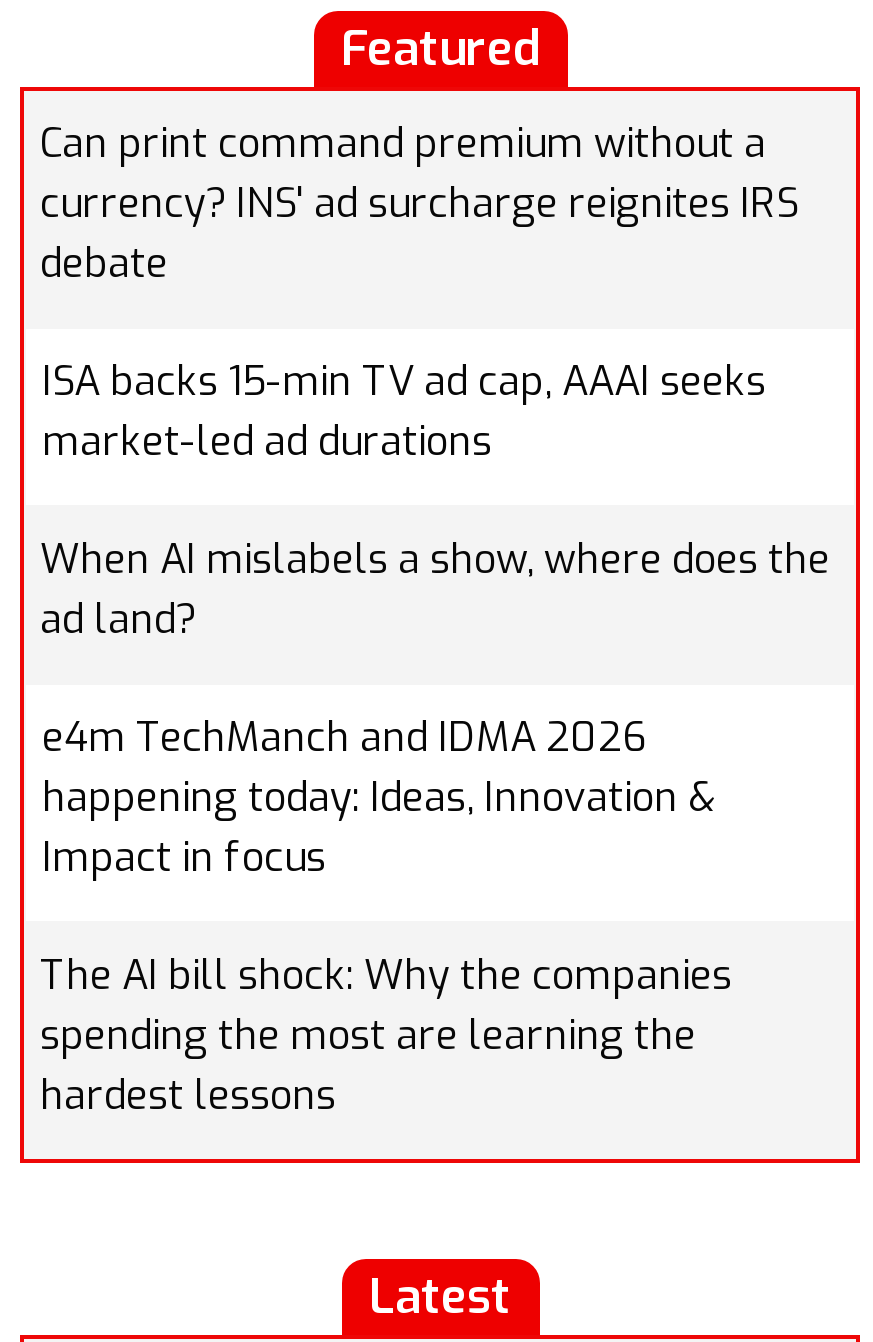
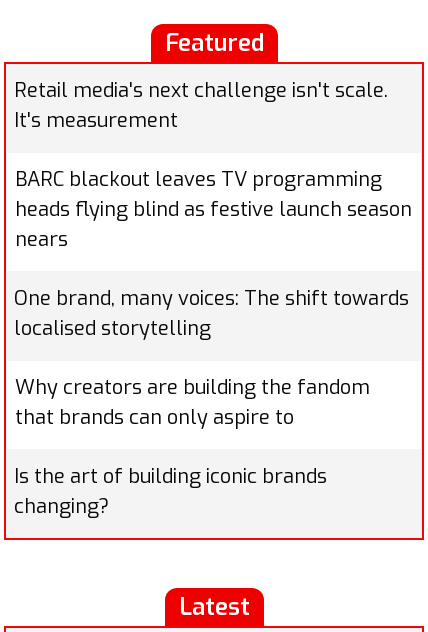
[40,118,798,292] Can print command premium without a | currency? INS' ad surcharge reignites IRS | debate -> [14,77,388,134] Retail media's next challenge isn't scale. | It's measurement
[42,356,766,470] ISA backs 15-min TV ad cap, AAAI seeks | market-led ad durations -> [15,166,412,253] BARC blackout leaves TV programming | heads flying blind as festive launch season | nears
[40,534,830,648] When AI mislabels a show, where does the | ad land? -> [14,285,409,342] One brand, many voices: The shift towards | localised storytelling
[42,712,714,886] e4m TechManch and IDMA 2026 | happening today: Ideas, Innovation & | Impact in focus -> [15,374,370,431] Why creators are building the fandom | that brands can only aspire to
[40,950,732,1124] The AI bill shock: Why the companies | spending the most are learning the | hardest lessons -> [14,463,327,520] Is the art of building iconic brands | changing?

